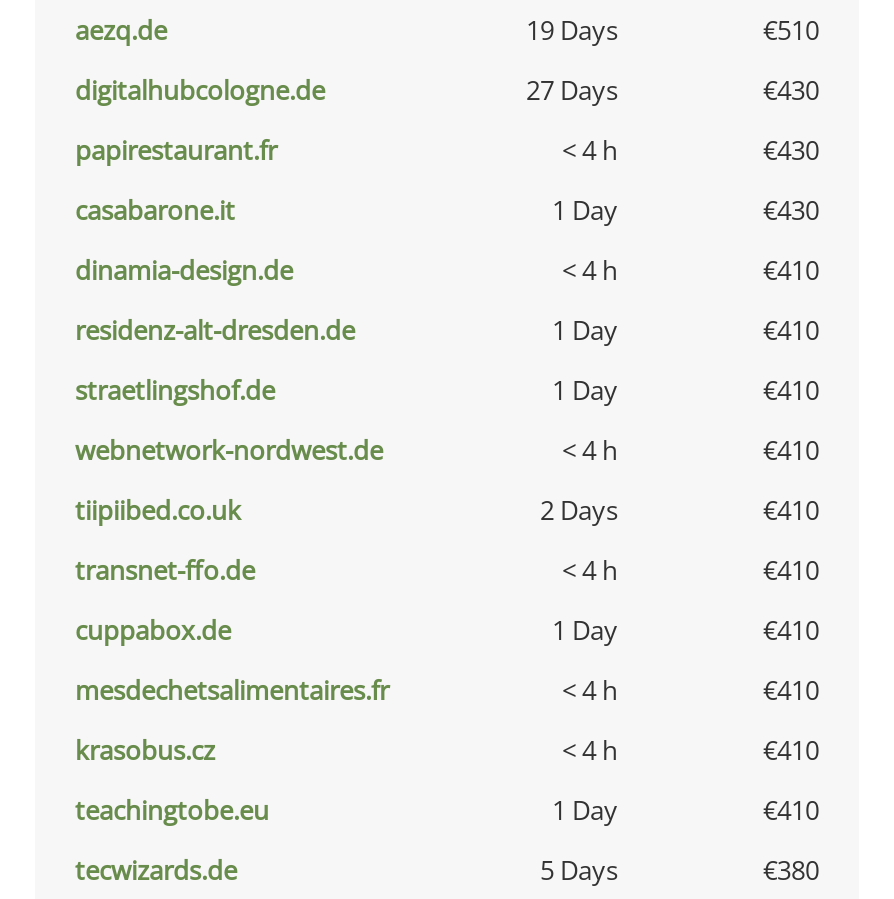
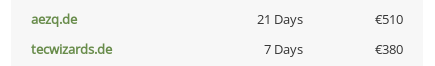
[526,11,618,47] 19 Days -> [256,9,302,27] 21 Days
[75,71,819,827] digitalhubcologne.de | 27 Days | €430 | papirestaurant.fr | < 4 h | €430 | casabarone.it | 1 Day | €430 | dinamia-design.de | < 4 h | €410 | residenz-alt-dresden.de | 1 Day | €410 | straetlingshof.de | 1 Day | €410 | webnetwork-nordwest.de | < 4 h | €410 | tiipiibed.co.uk | 2 Days | €410 | transnet-ffo.de | < 4 h | €410 | cuppabox.de | 1 Day | €410 | mesdechetsalimentaires.fr | < 4 h | €410 | krasobus.cz | < 4 h | €410 | teachingtobe.eu | 1 Day | €410 -> none
[540,851,618,887] 5 Days -> [263,39,302,57] 7 Days

